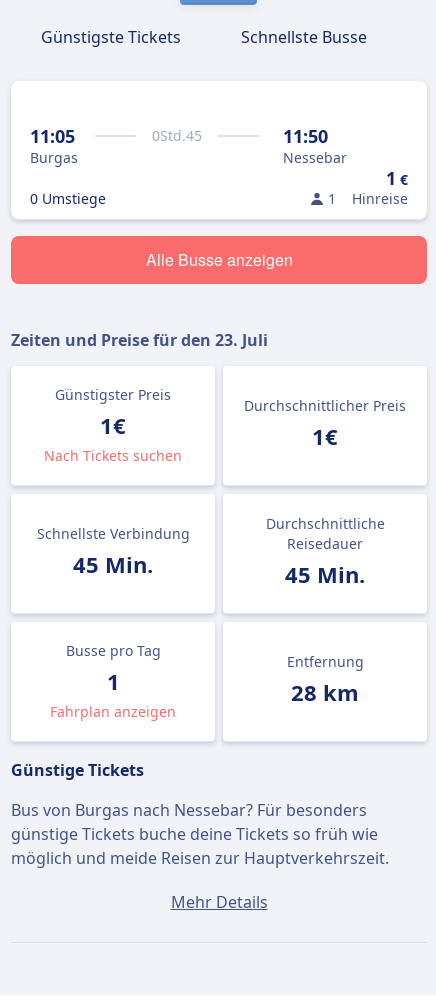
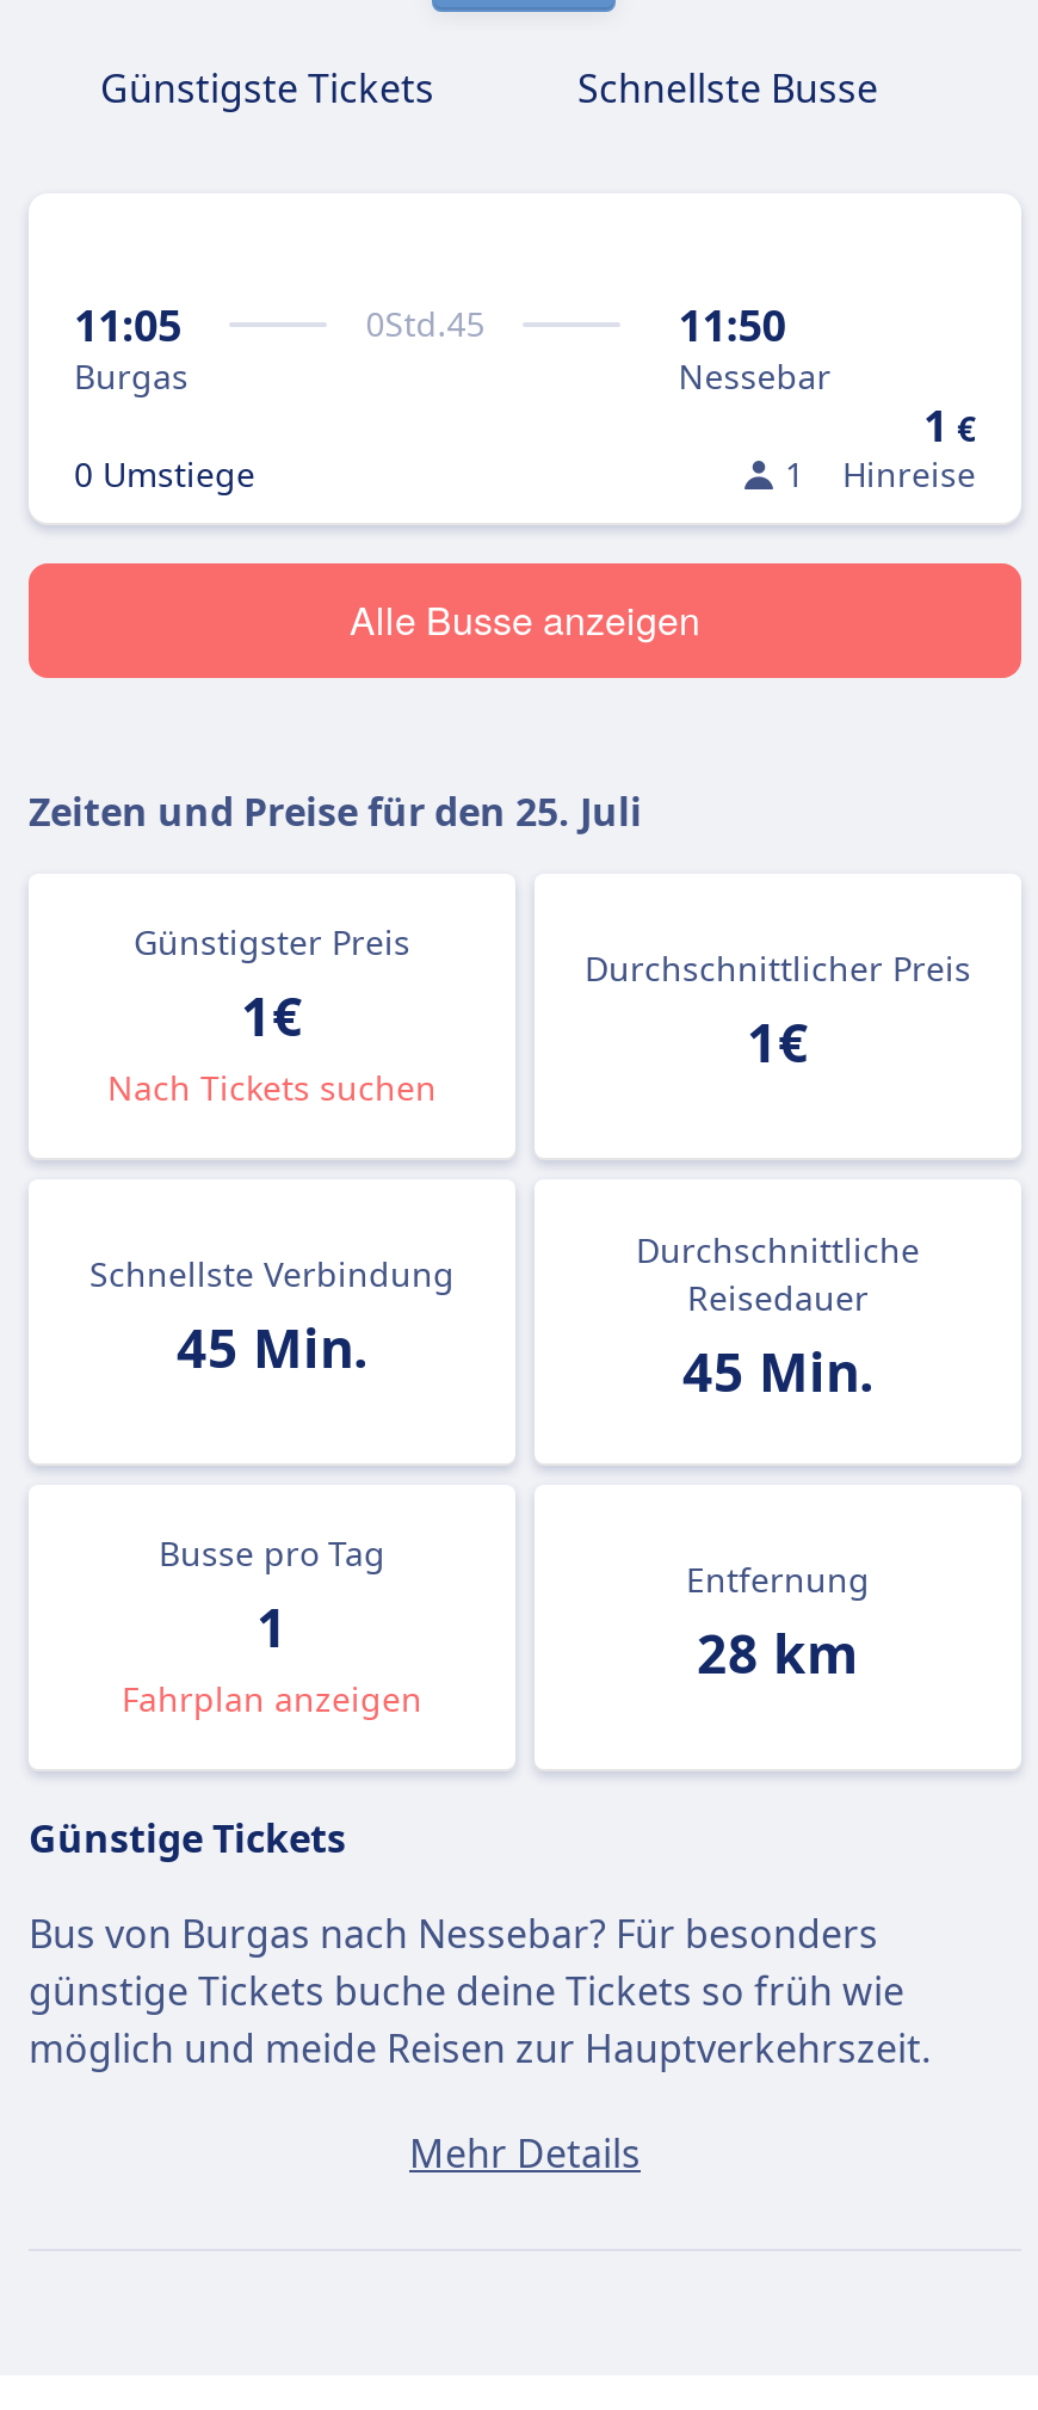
[11,329,268,351] Zeiten und Preise für den 23. Juli -> [29,785,642,838] Zeiten und Preise für den 25. Juli

